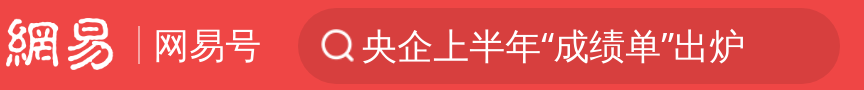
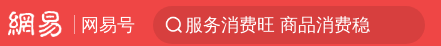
[361,20,745,68] 央企上半年“成绩单”出炉 -> [185,12,370,36] 服务消费旺 商品消费稳

